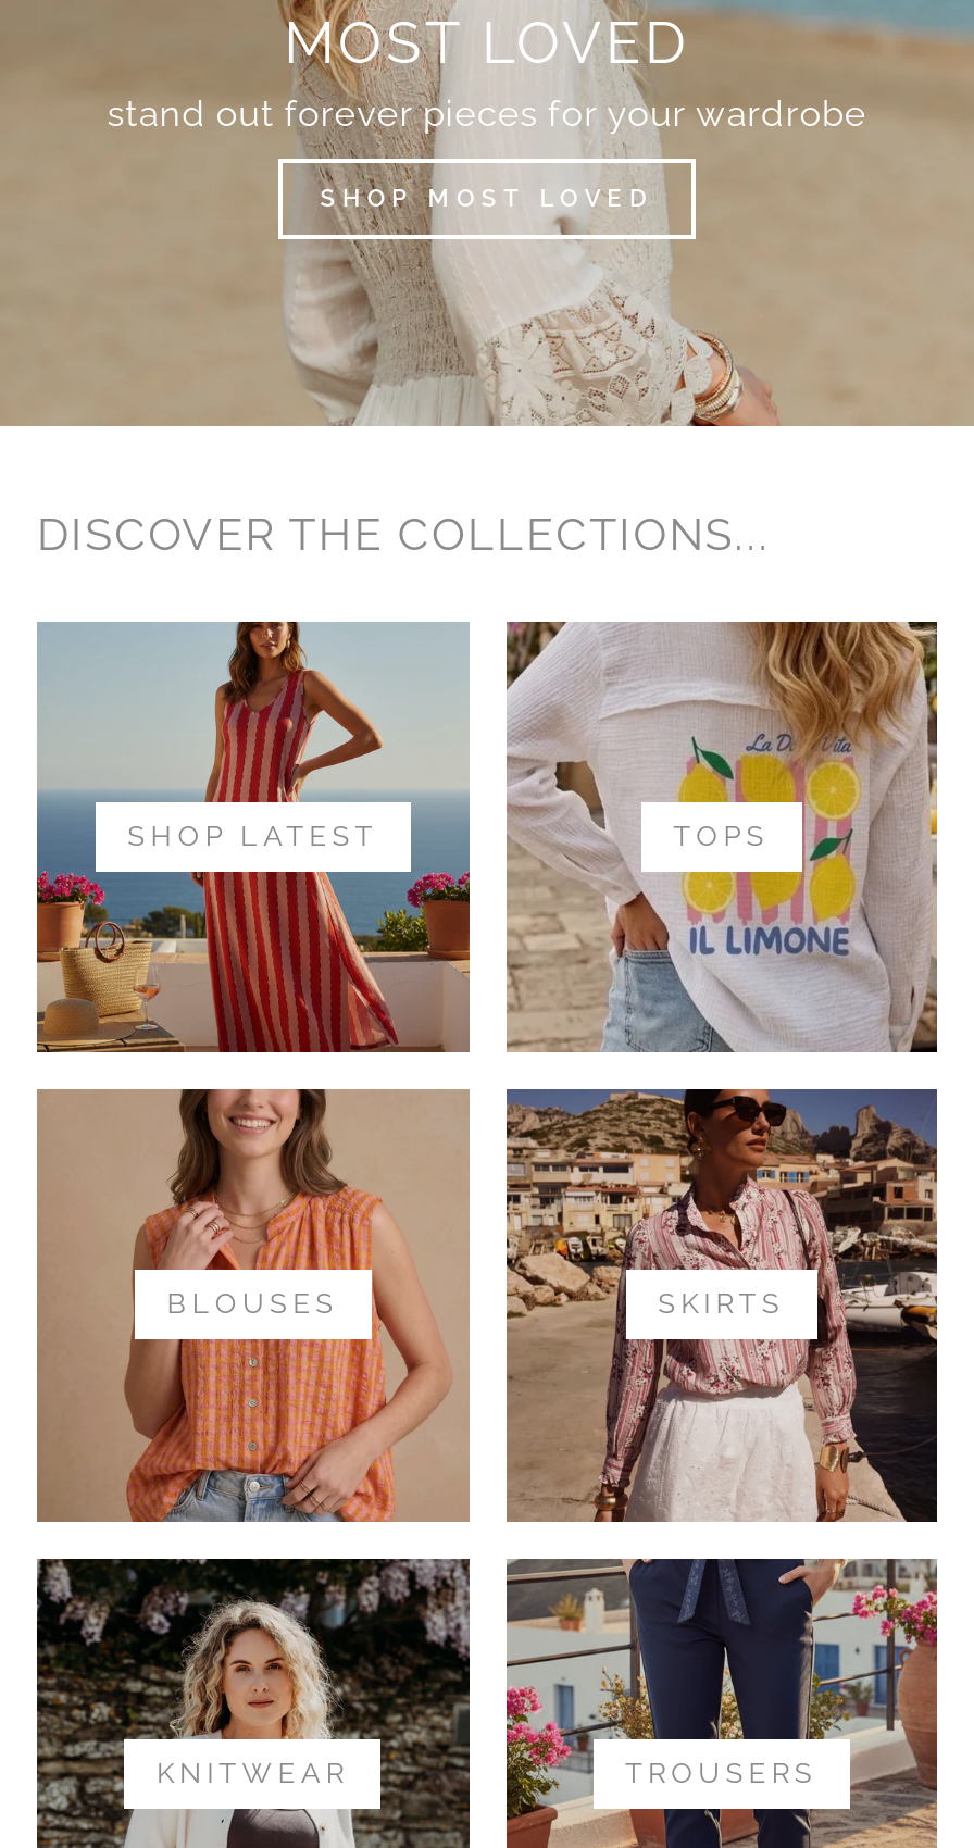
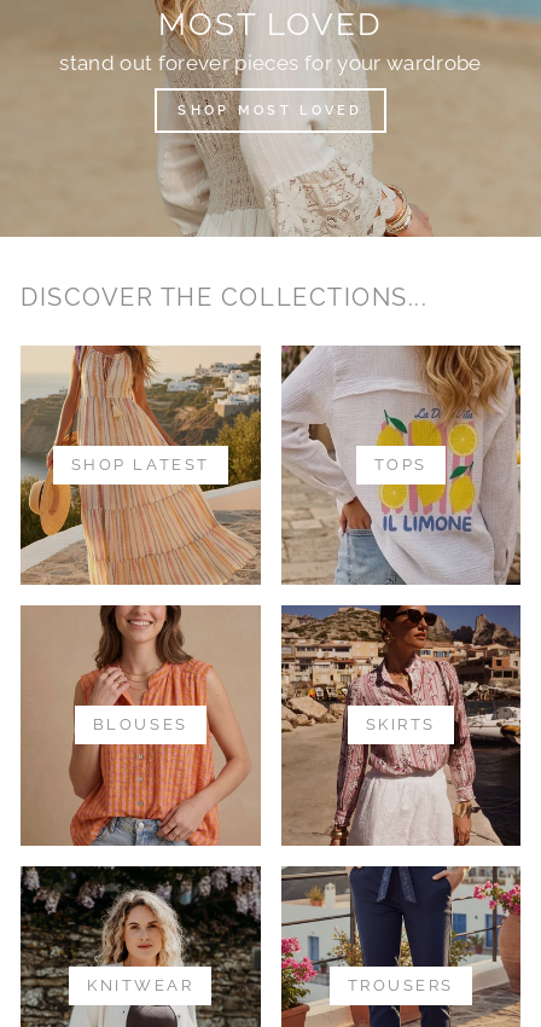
[37,620,472,1054] [image] -> [21,344,262,586] [image]

